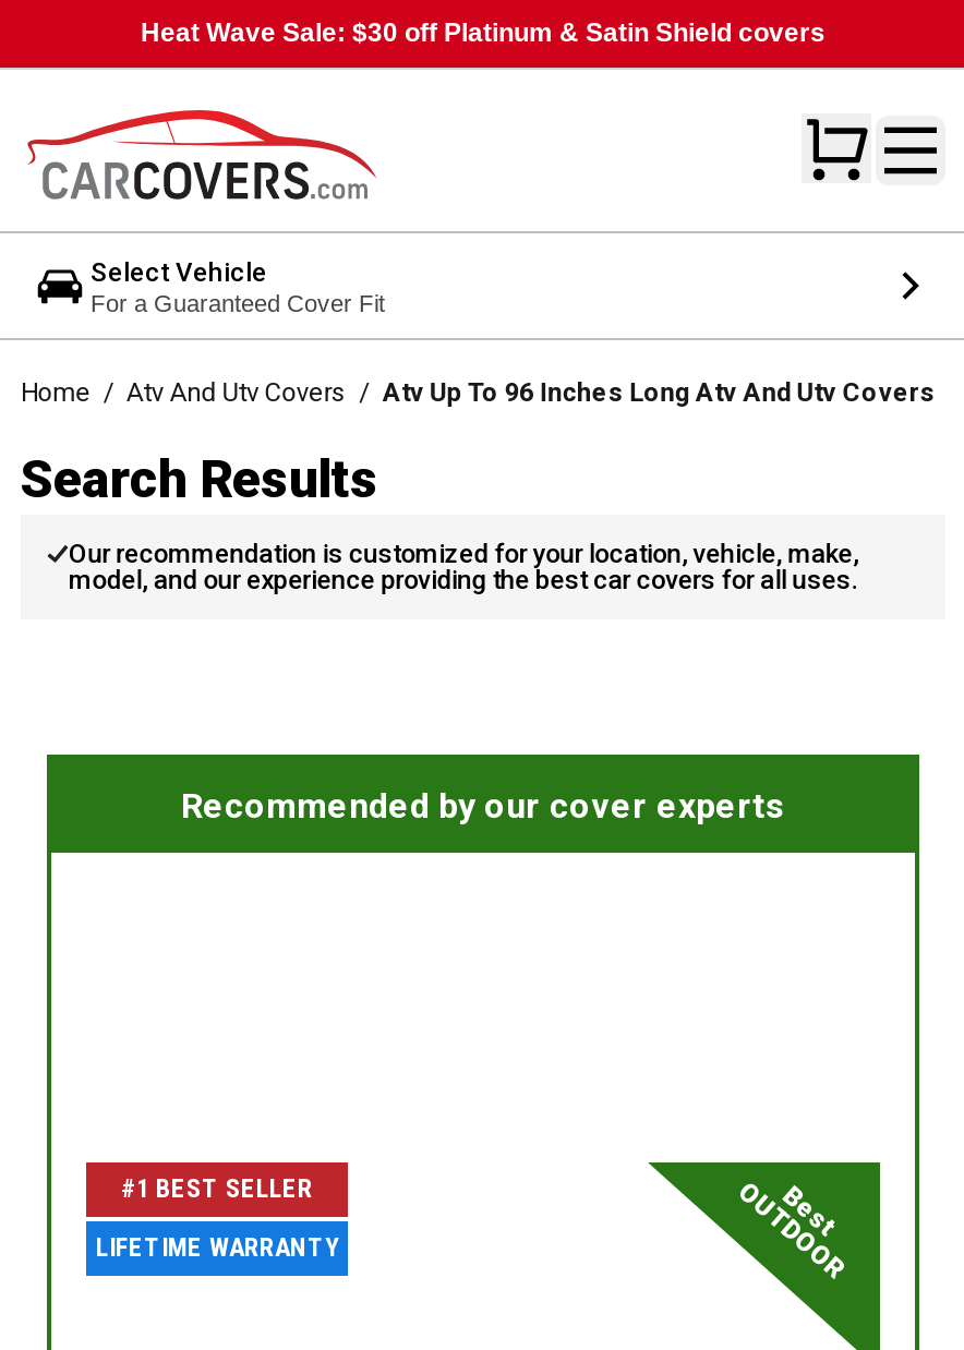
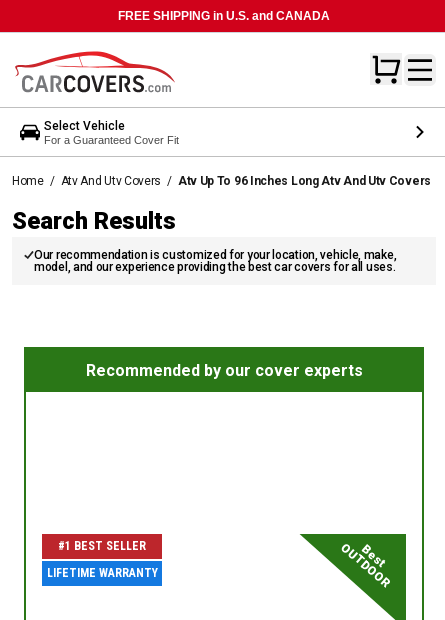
[141,17,826,48] Heat Wave Sale: $30 off Platinum & Satin Shield covers -> [118,9,330,23] FREE SHIPPING in U.S. and CANADA

